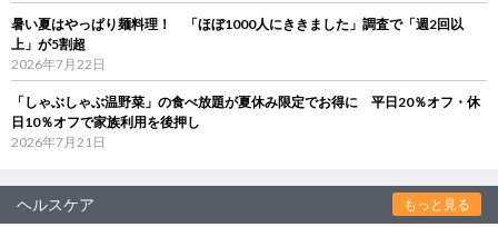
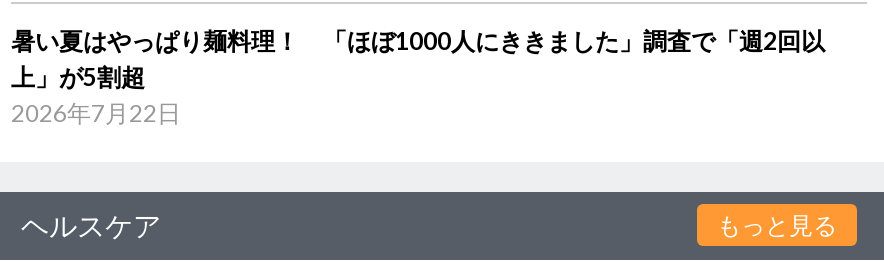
[11,94,480,150] 「しゃぶしゃぶ温野菜」の食べ放題が夏休み限定でお得に 平日20％オフ・休 | 日10％オフで家族利用を後押し | 2026年7月21日 -> none

